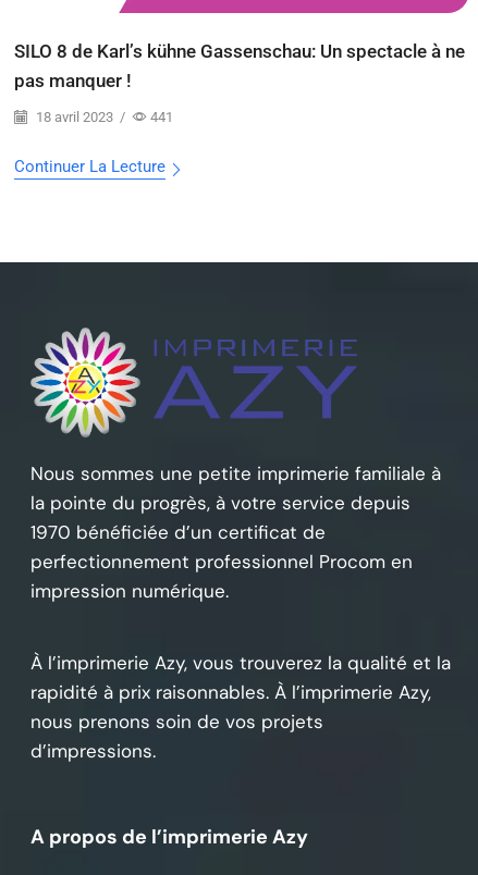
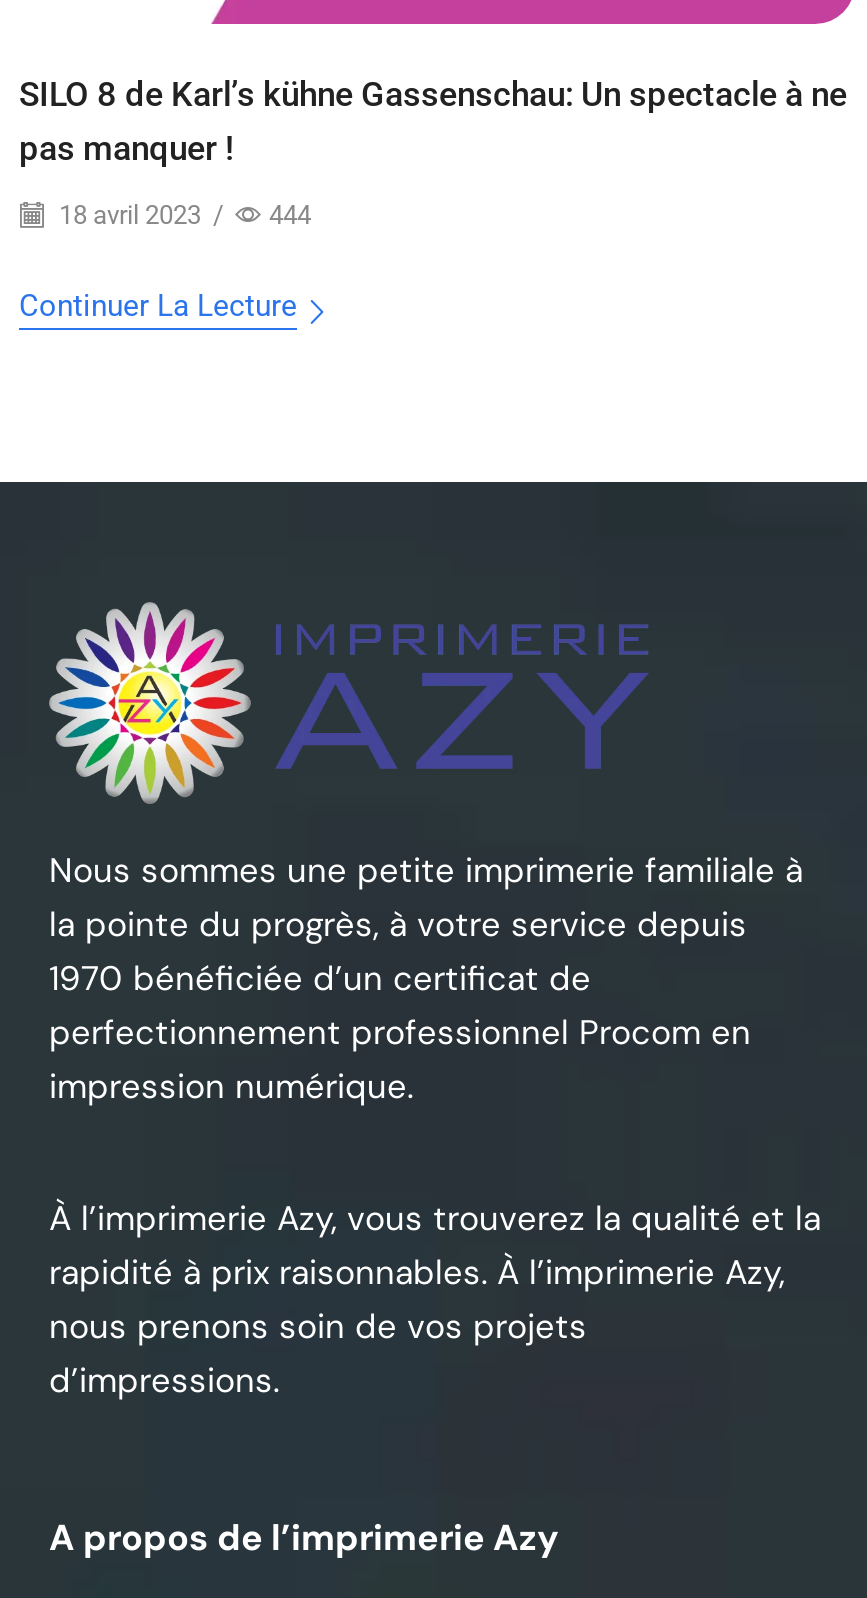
[33,109,173,125] 18 avril 2023 / 441 -> [53,200,311,230] 18 avril 2023 / 444

